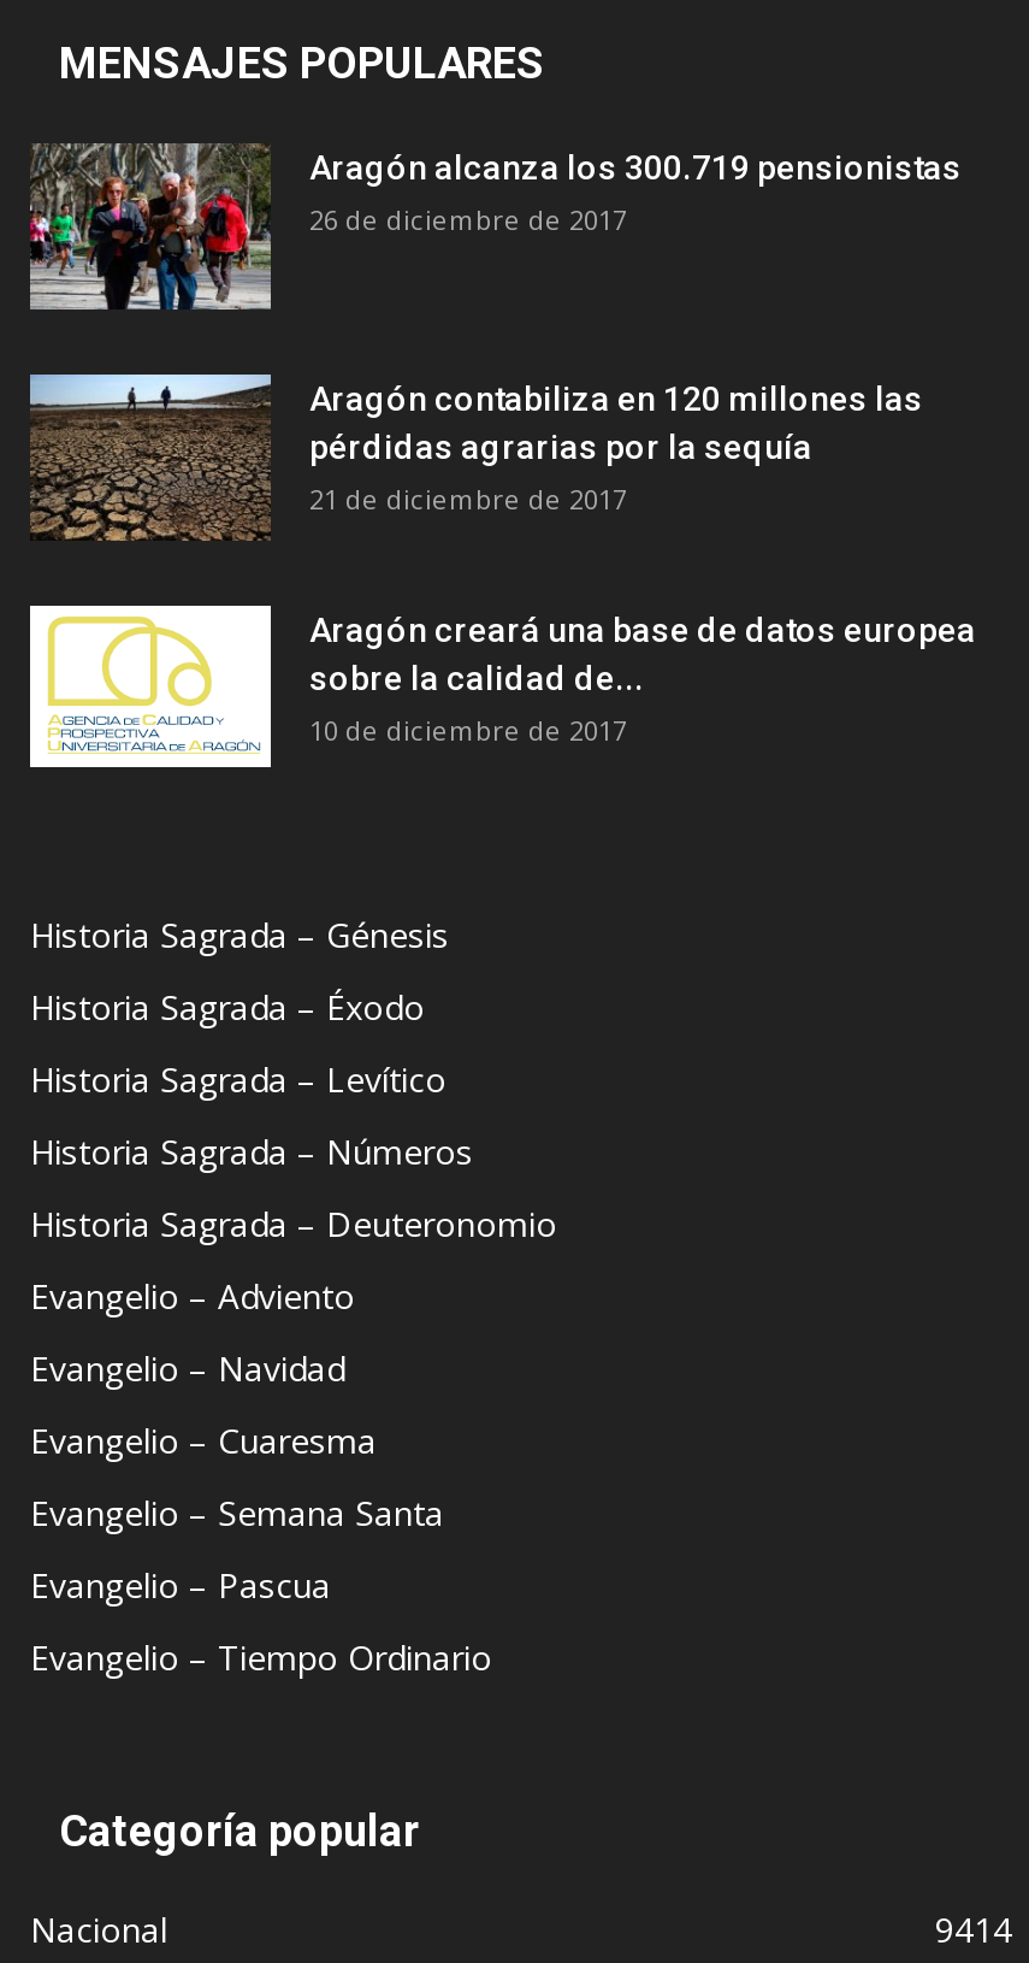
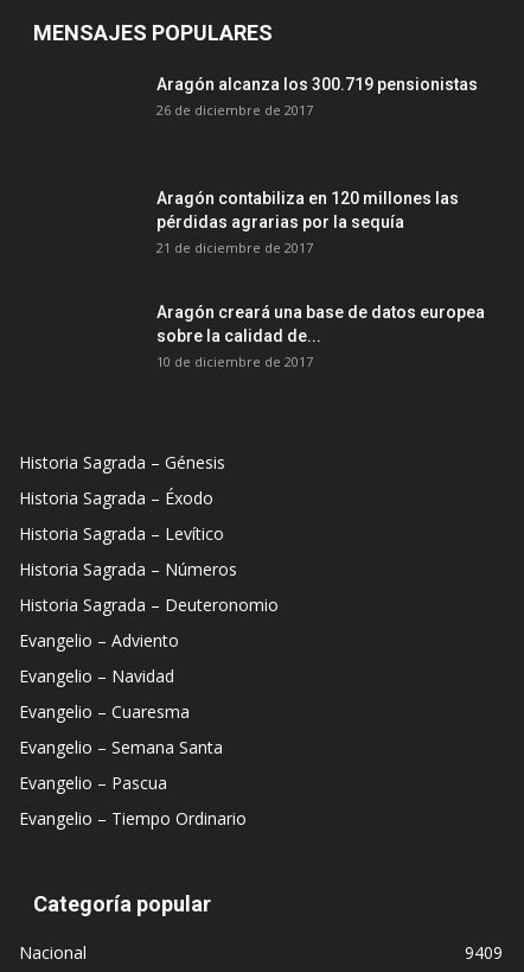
[28,141,273,312] [image] -> none
[28,372,273,543] [image] -> none
[28,603,273,770] [image] -> none
[935,1906,1012,1952] 9414 -> [465,941,503,964] 9409

